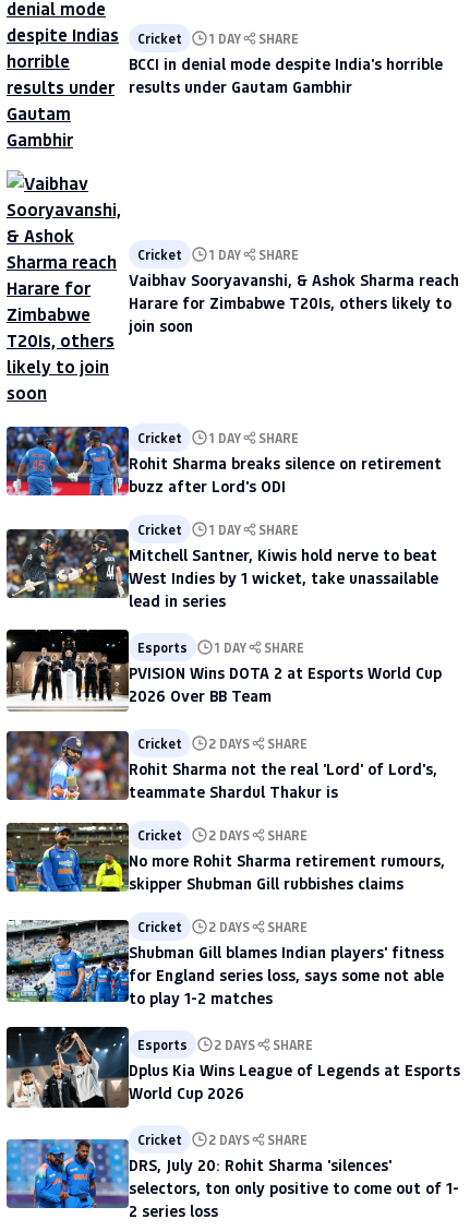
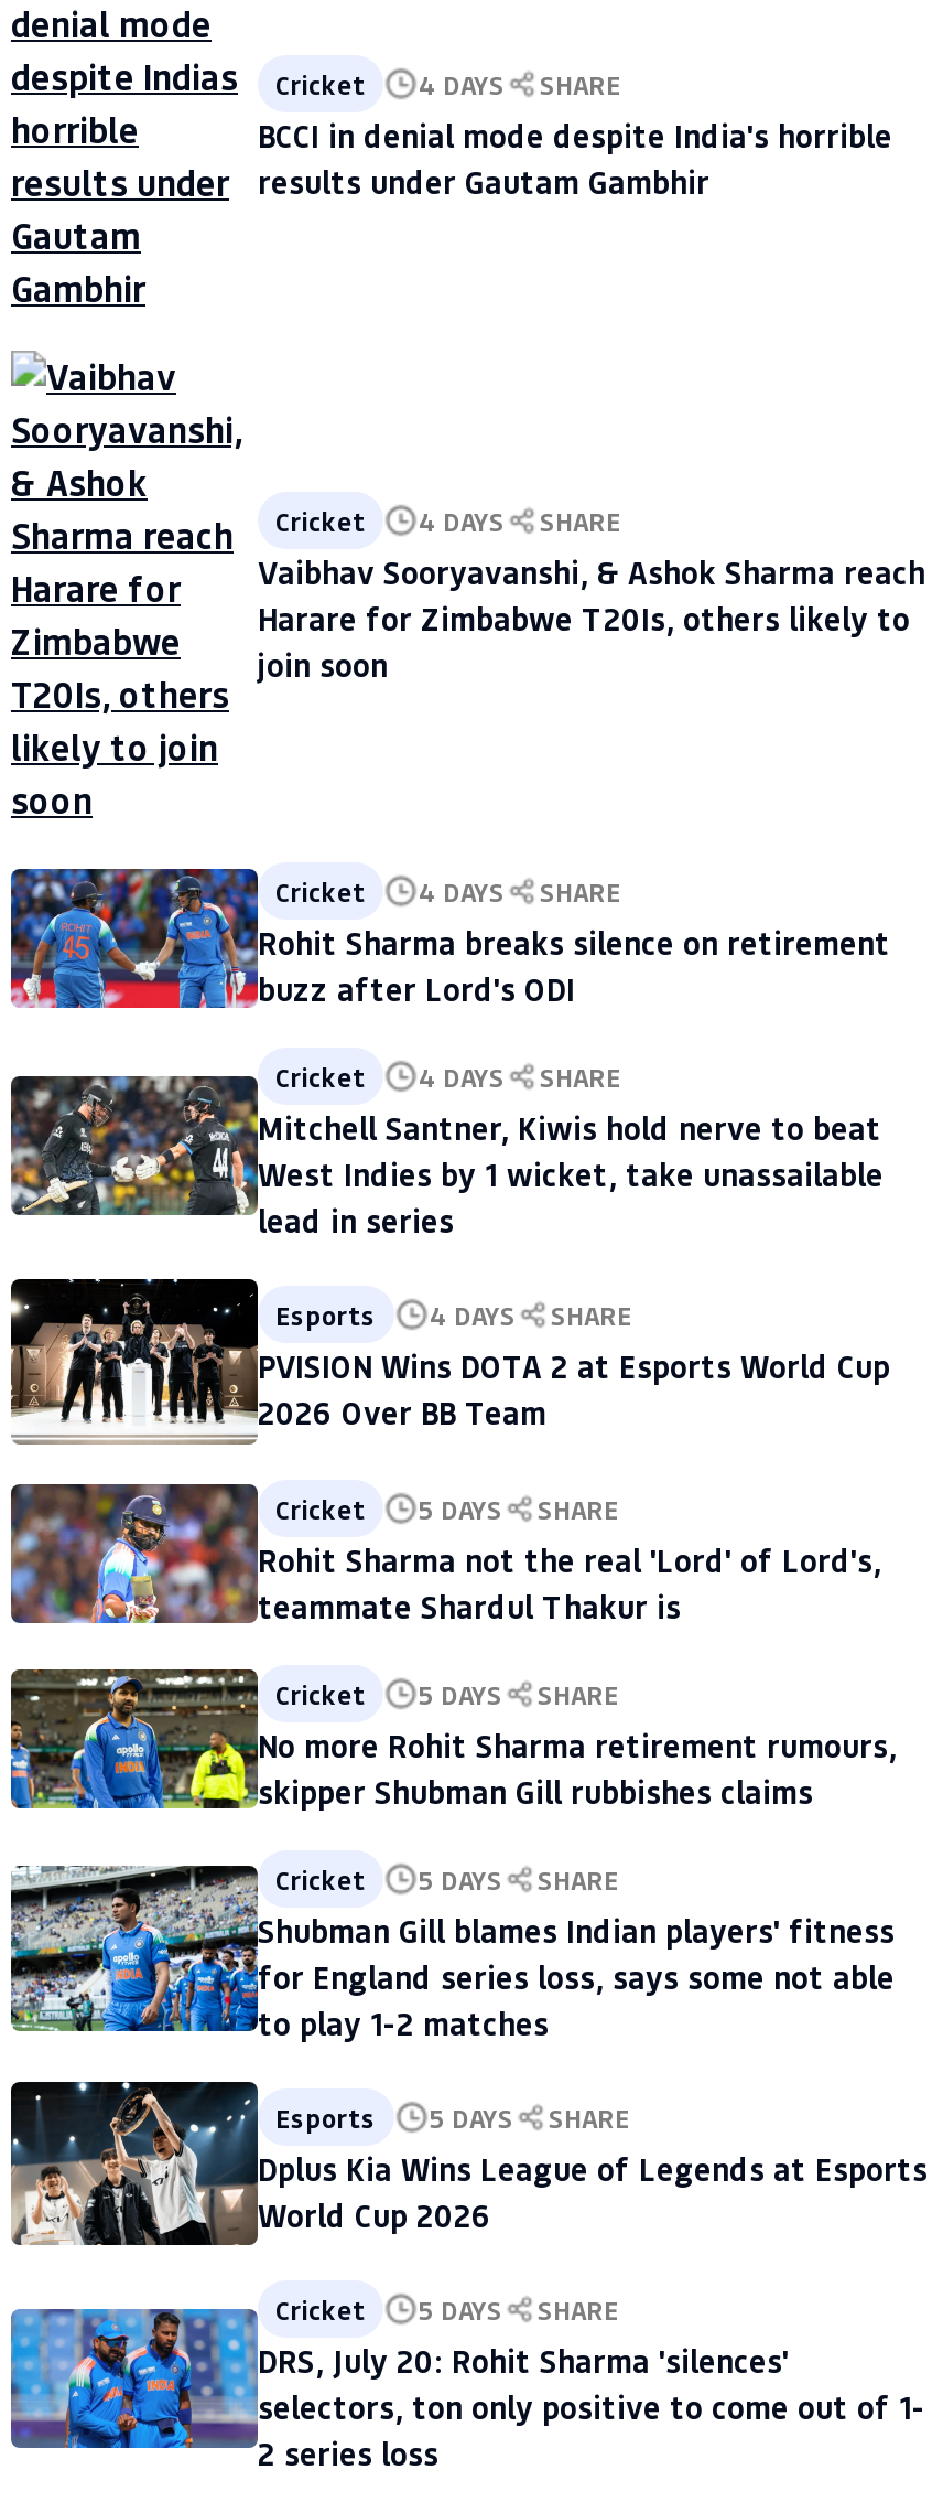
[137,30,299,47] Cricket 1 DAY SHARE -> [275,66,621,102] Cricket 4 DAYS SHARE
[137,245,299,263] Cricket 1 DAY SHARE -> [275,502,621,537] Cricket 4 DAYS SHARE
[137,429,299,446] Cricket 1 DAY SHARE -> [275,874,621,909] Cricket 4 DAYS SHARE
[137,521,299,538] Cricket 1 DAY SHARE -> [275,1059,621,1094] Cricket 4 DAYS SHARE
[137,639,304,656] Esports 1 DAY SHARE -> [275,1298,632,1333] Esports 4 DAYS SHARE
[137,734,308,752] Cricket 2 DAYS SHARE -> [275,1490,619,1526] Cricket 5 DAYS SHARE
[137,826,308,843] Cricket 2 DAYS SHARE -> [275,1676,619,1711] Cricket 5 DAYS SHARE
[137,918,308,935] Cricket 2 DAYS SHARE -> [275,1861,619,1896] Cricket 5 DAYS SHARE
[137,1036,313,1053] Esports 2 DAYS SHARE -> [275,2100,630,2135] Esports 5 DAYS SHARE
[137,1131,308,1148] Cricket 2 DAYS SHARE -> [275,2292,619,2328] Cricket 5 DAYS SHARE

